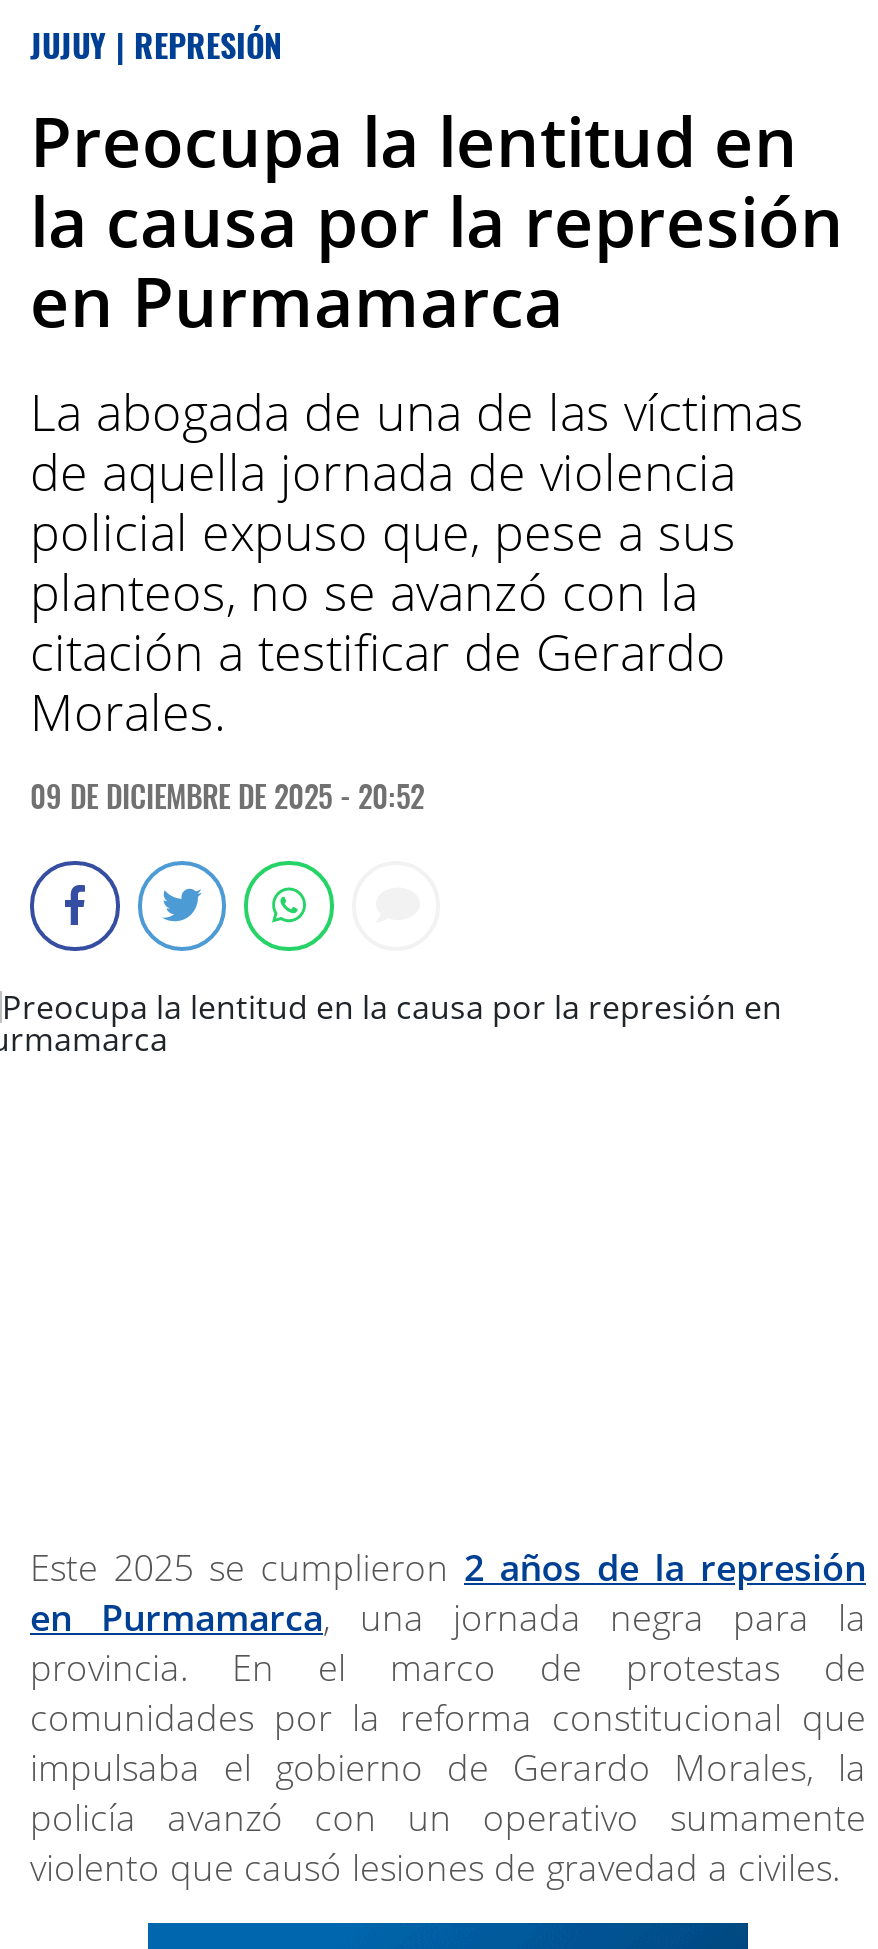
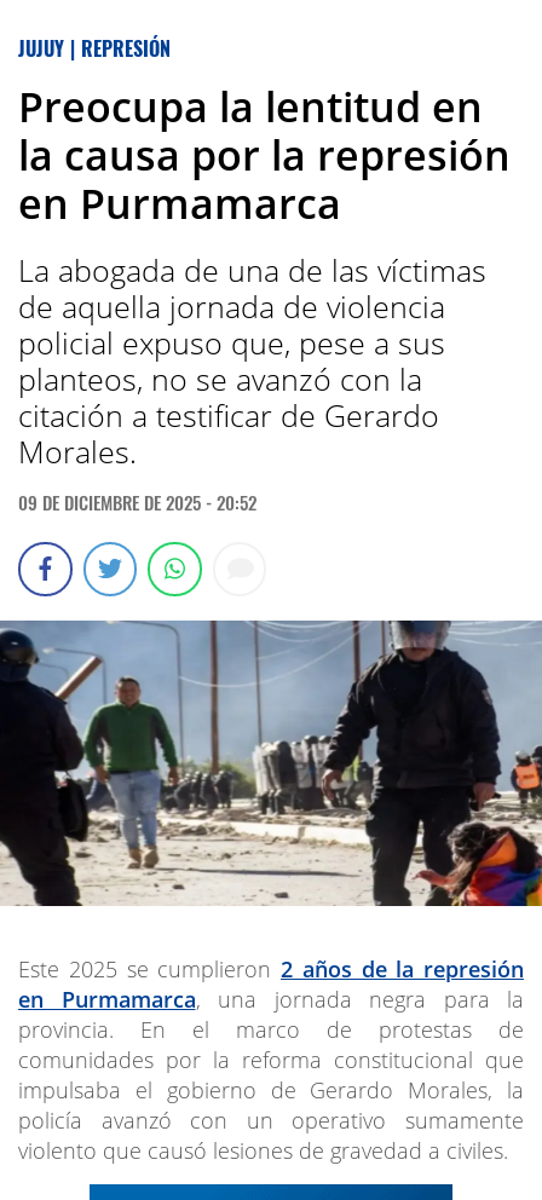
none -> [4,619,538,907] [image]

